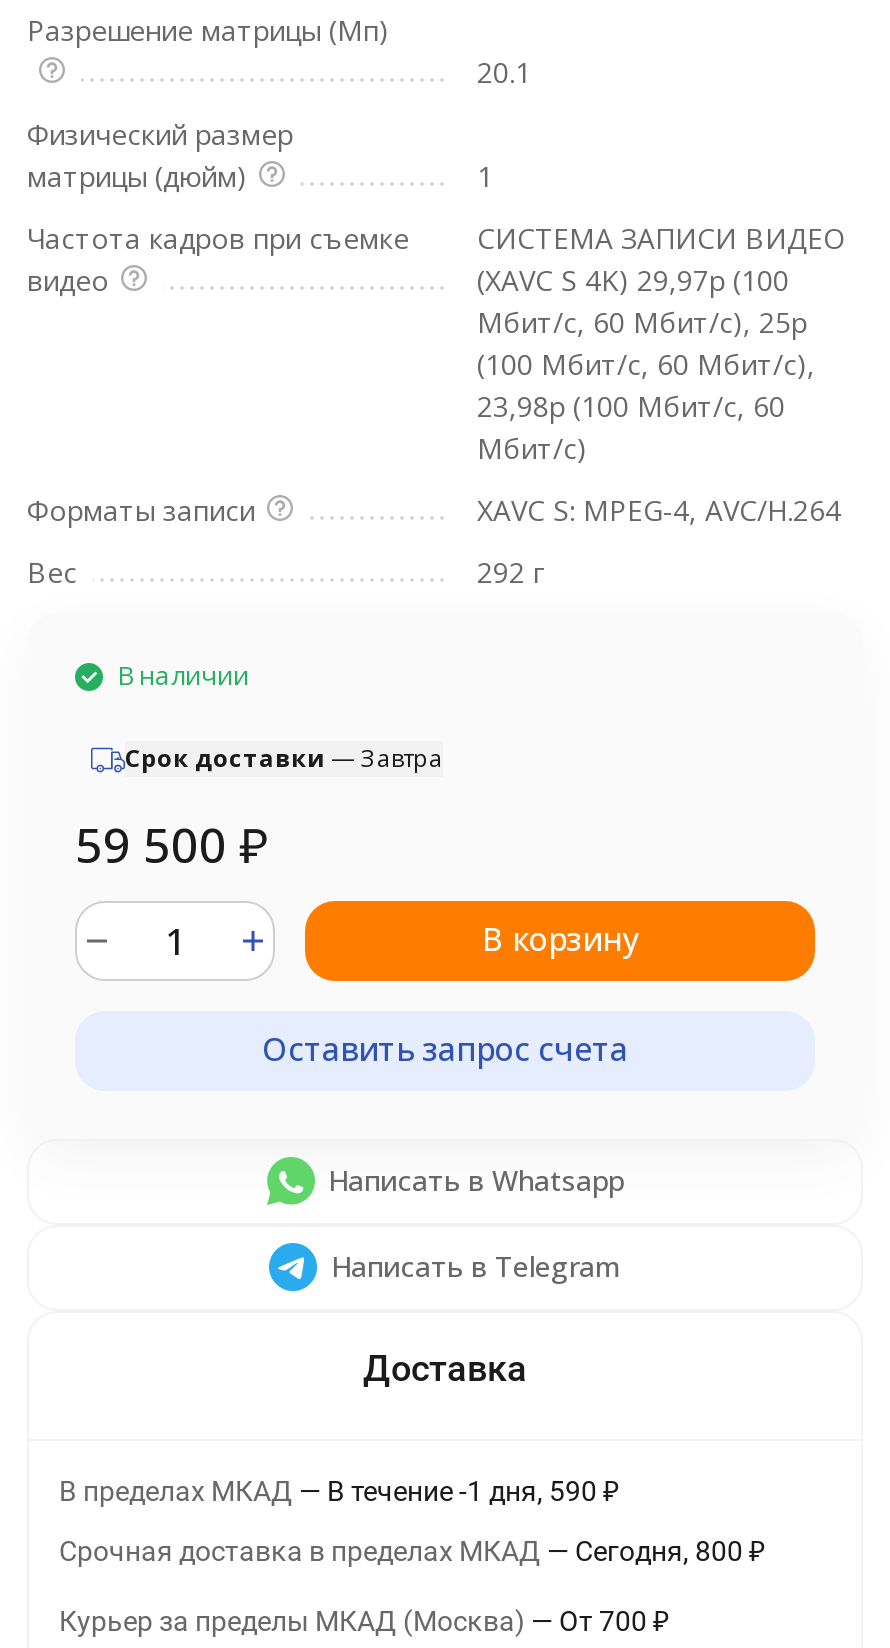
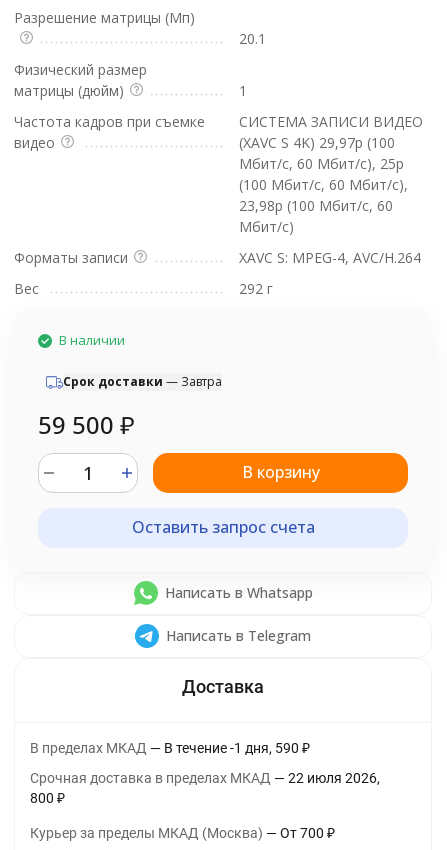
[575,1535,765,1567] Сегодня 800 ₽ -> [30,770,377,806] 22 июля 2026 | 800 ₽

